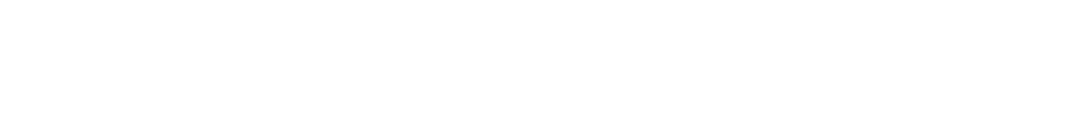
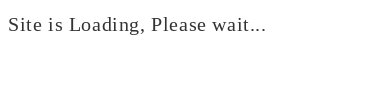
none -> [8,13,267,35] Site is Loading, Please wait...

